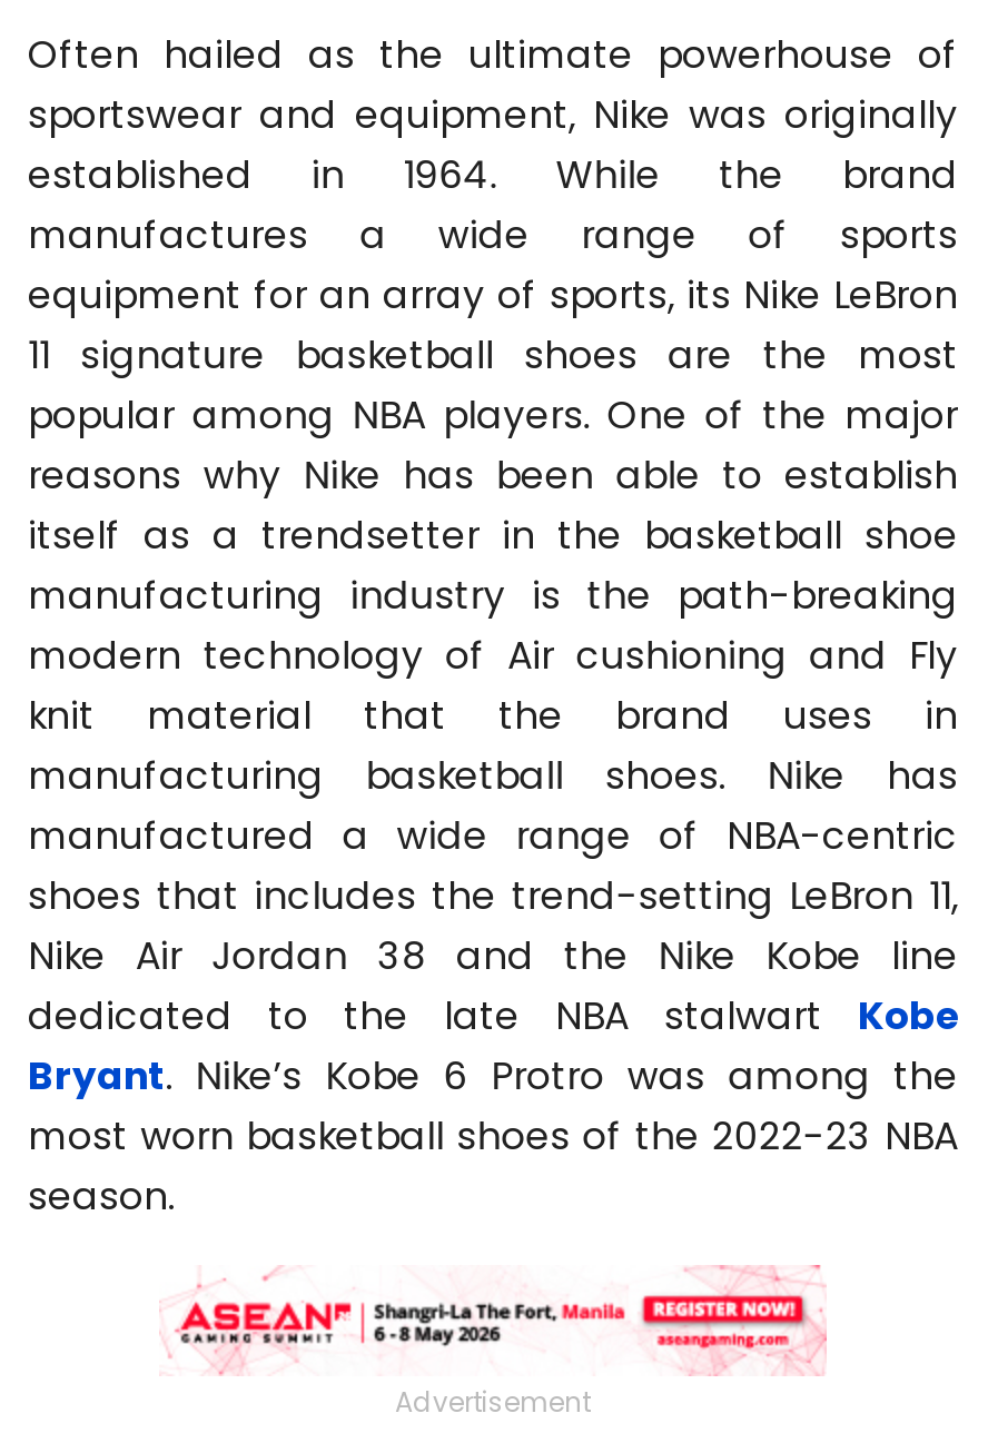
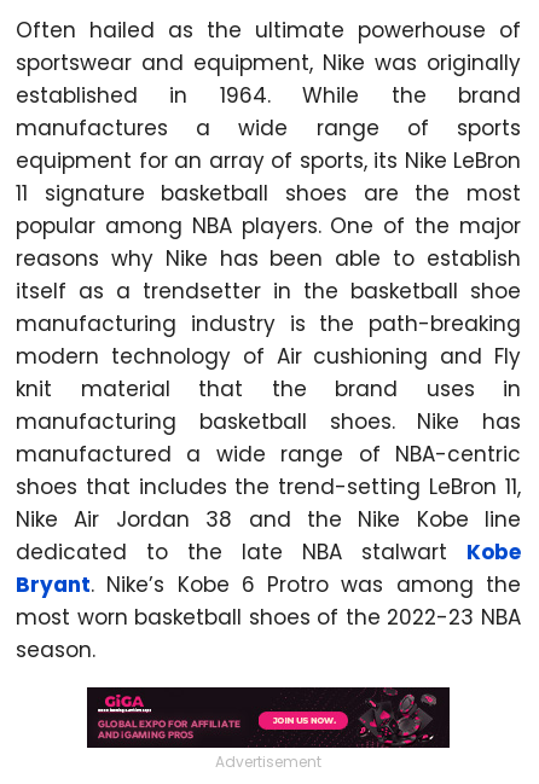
[159,1265,827,1376] [image] -> [86,686,451,749] [image]

